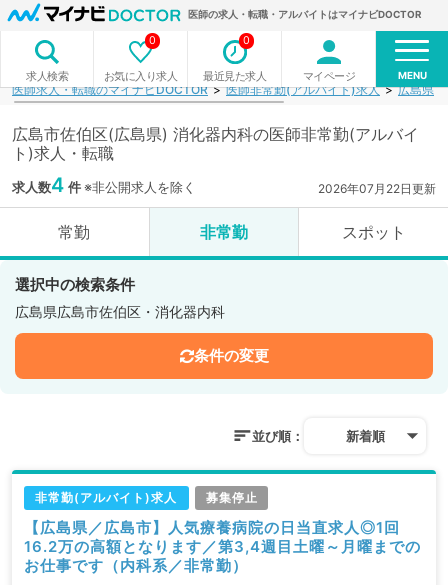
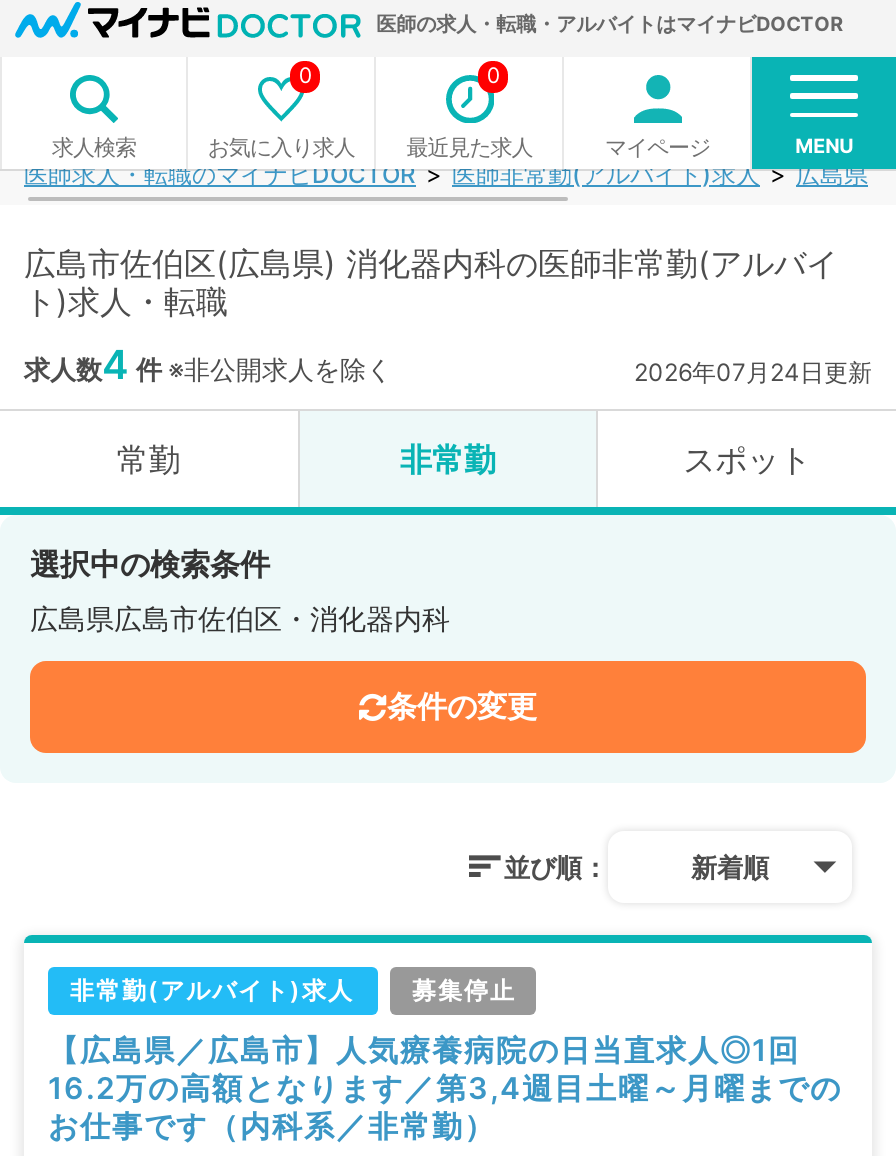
[318,181,436,196] 2026年07月22日更新 -> [634,357,872,387] 2026年07月24日更新

